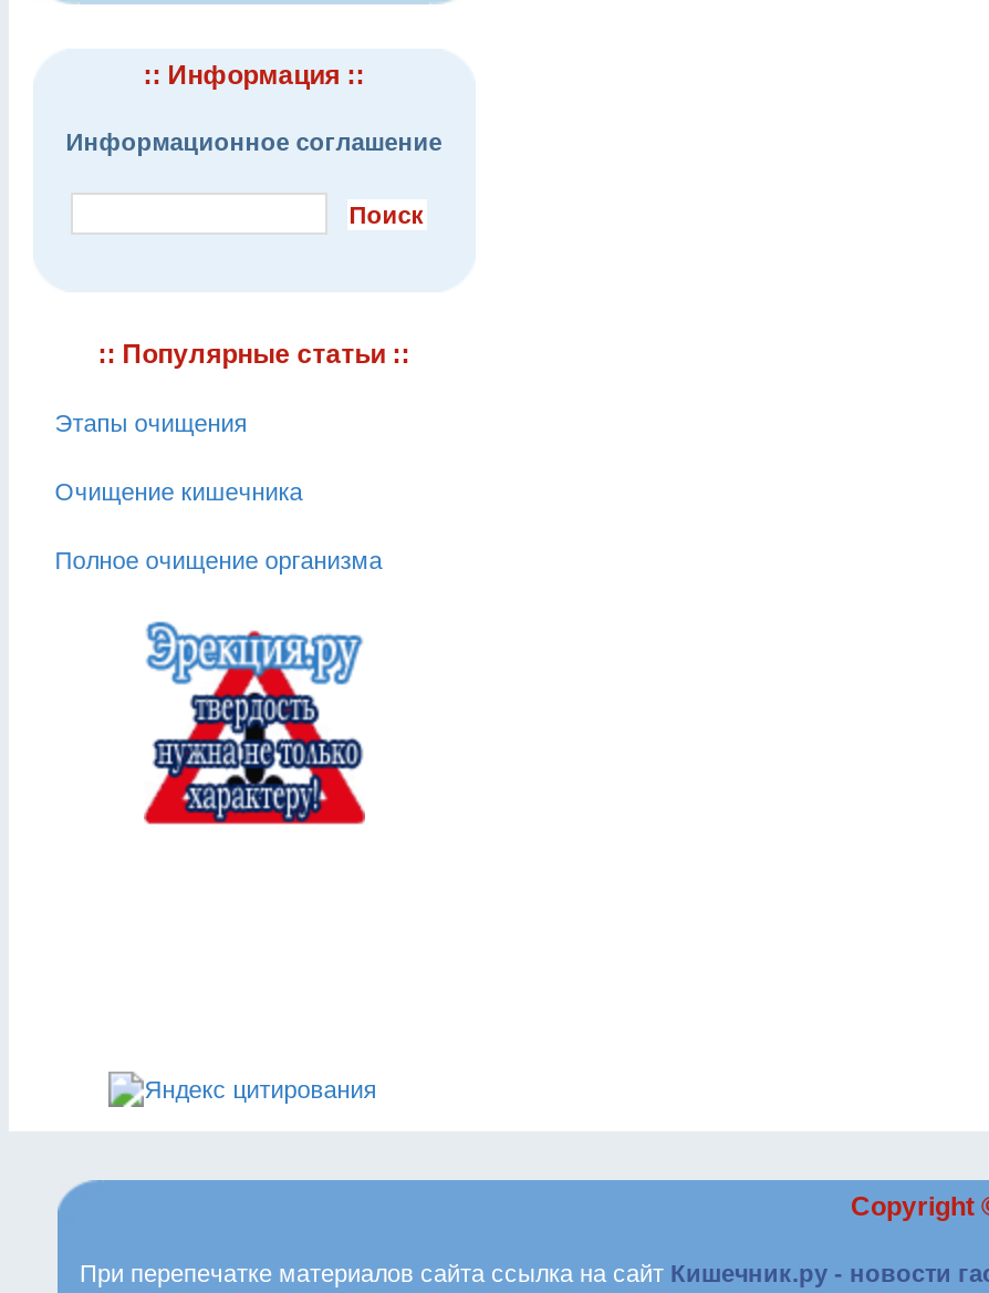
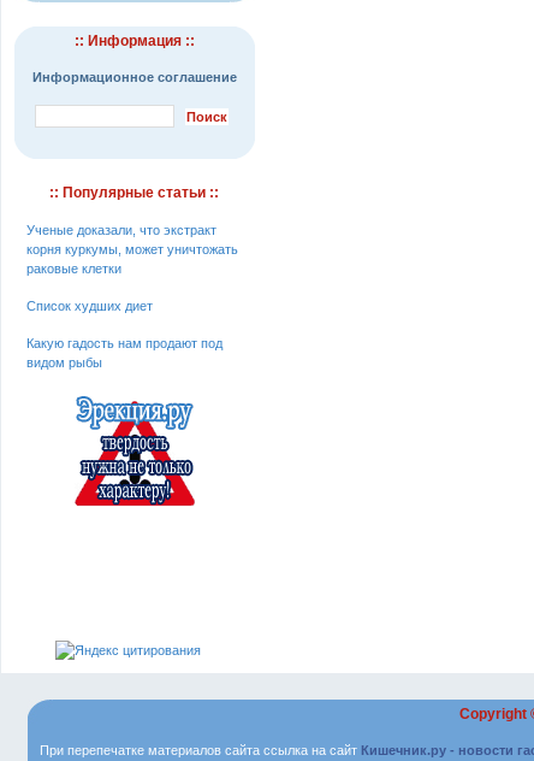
[55,410,247,436] Этапы очищения -> [26,223,238,276] Ученые доказали, что экстракт | корня куркумы, может уничтожать | раковые клетки
[55,478,303,505] Очищение кишечника -> [26,299,153,313] Список худших диет
[55,547,382,573] Полное очищение организма -> [26,336,222,370] Какую гадость нам продают под | видом рыбы

